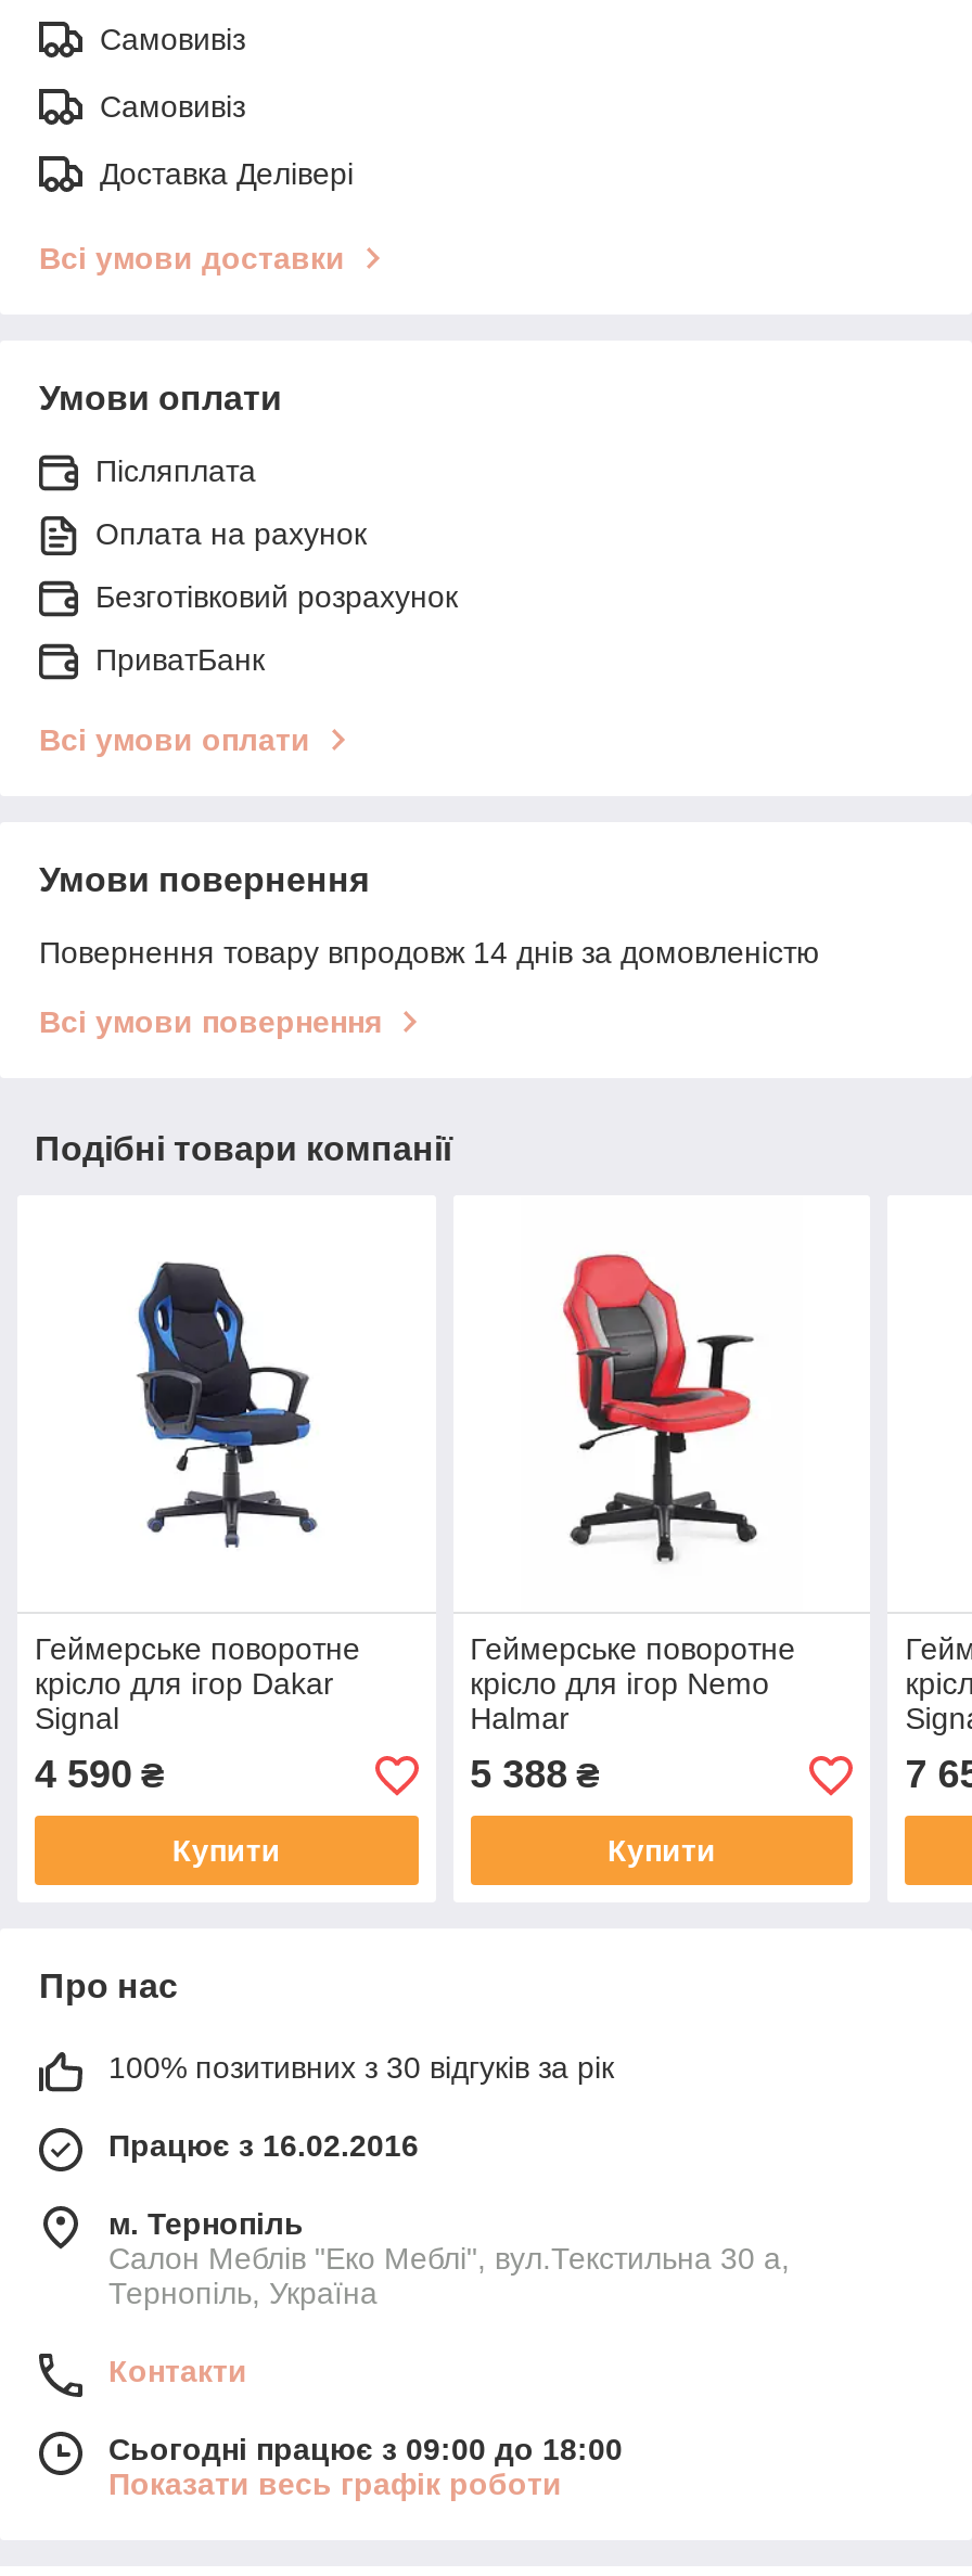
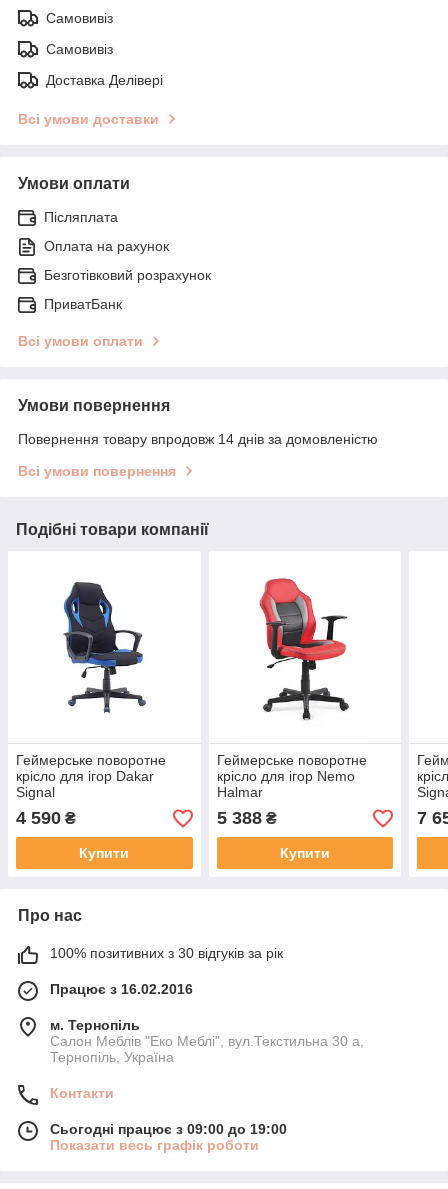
[108,2433,623,2467] Сьогодні працює з 09:00 до 18:00 -> [50,1121,287,1137] Сьогодні працює з 09:00 до 19:00

